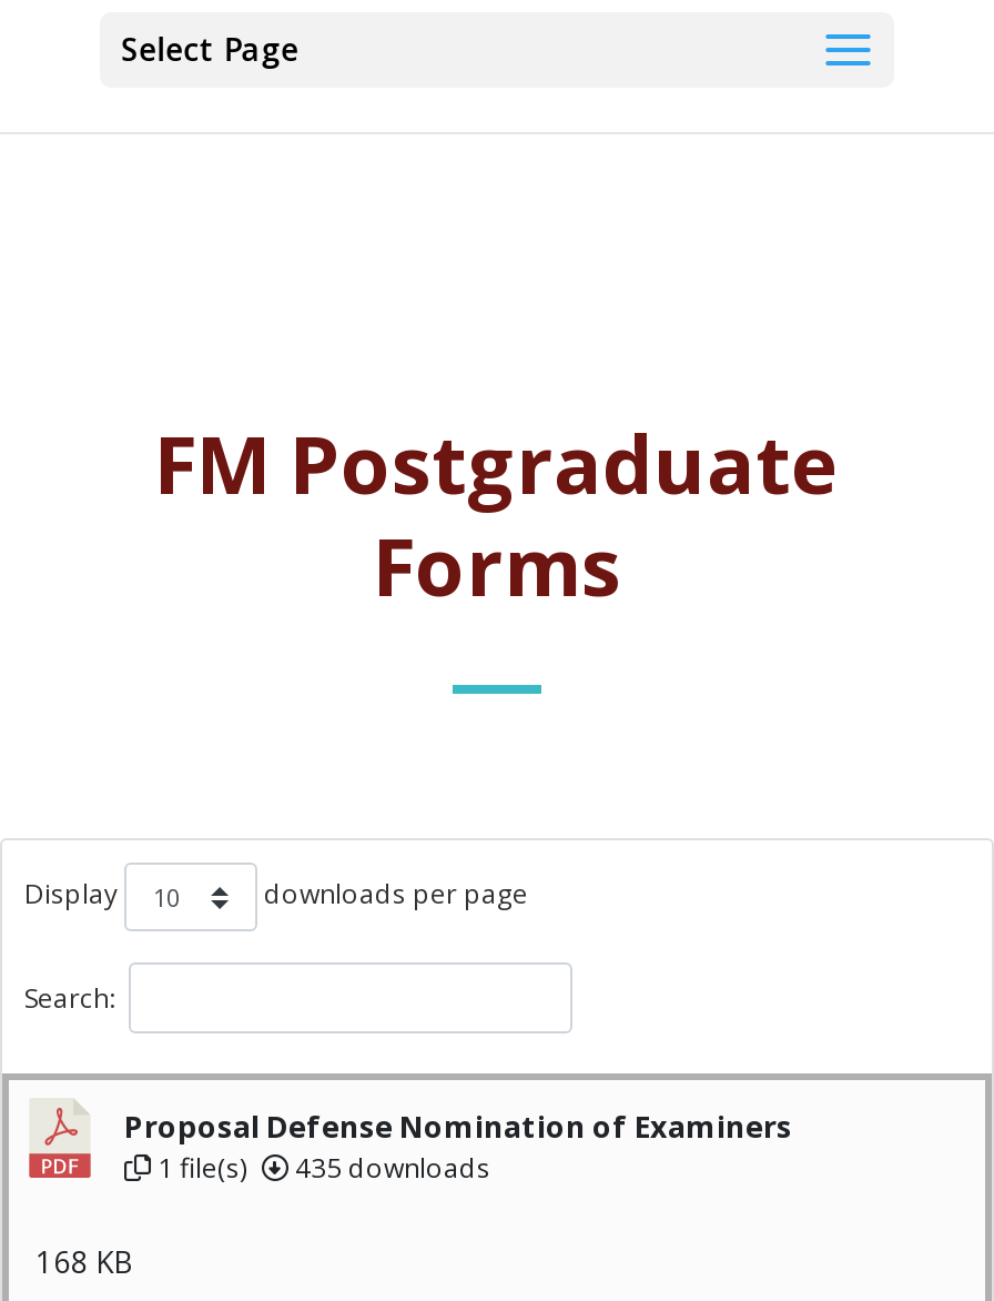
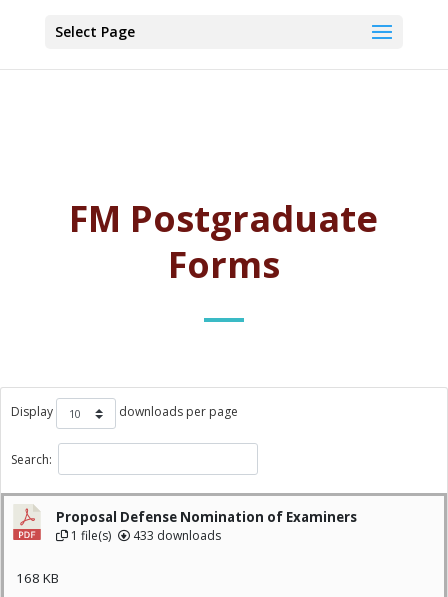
[151,1148,490,1186] 1 file(s) 435 downloads -> [68,527,221,544] 1 file(s) 433 downloads

